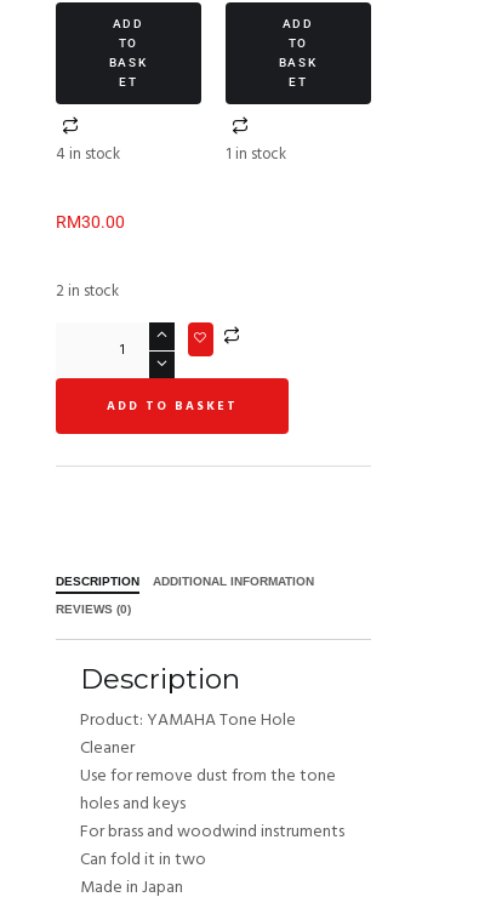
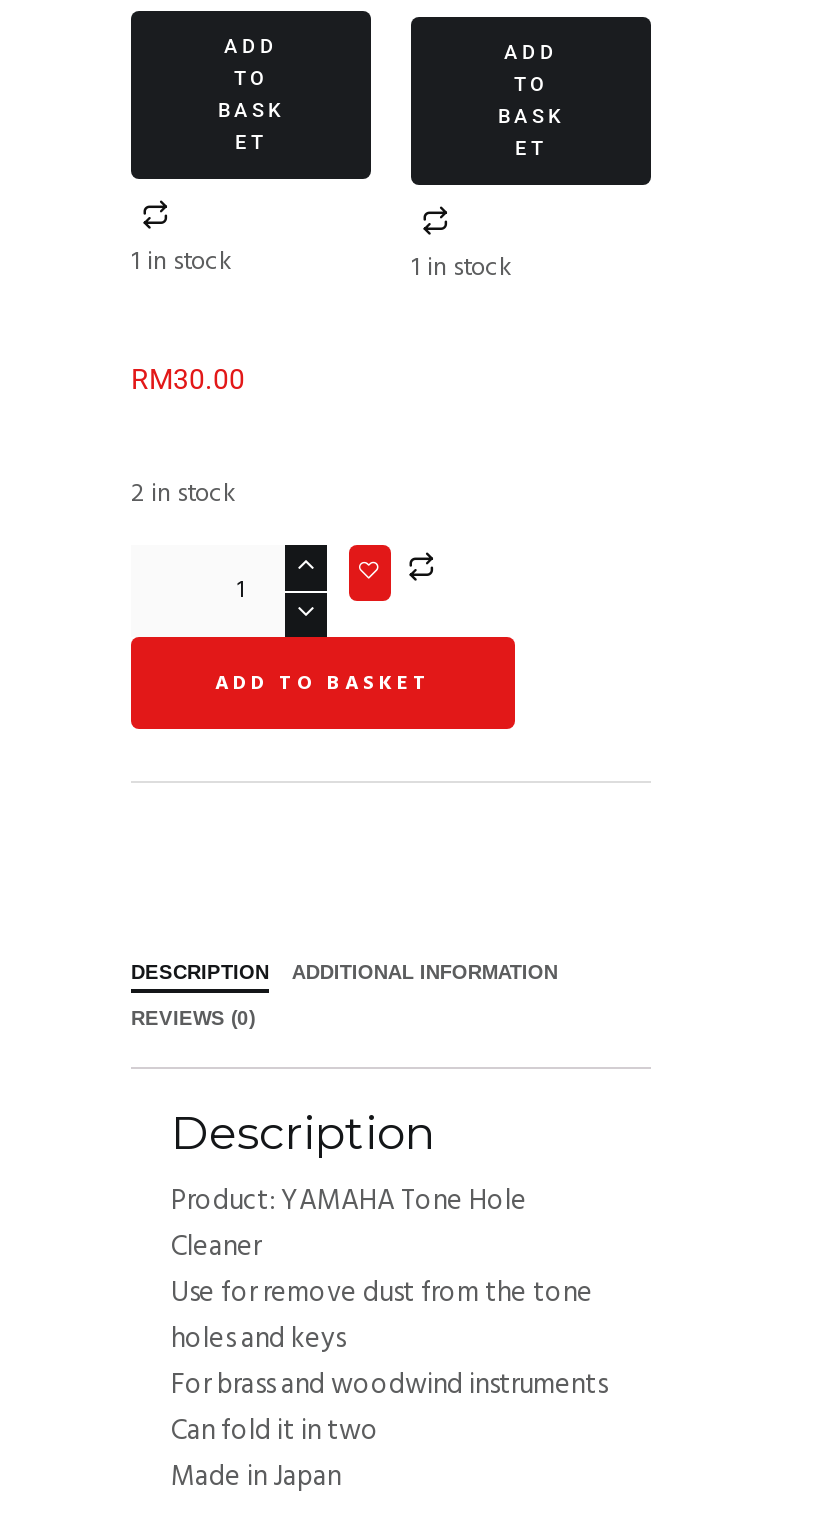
[56,142,120,167] 4 in stock -> [131,241,231,283] 1 in stock

